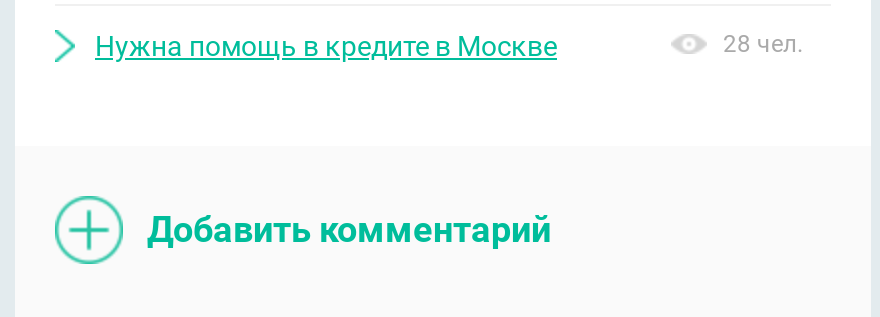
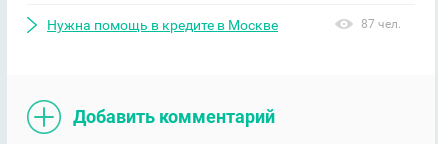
[723,30,803,58] 28 чел. -> [361,17,401,31] 87 чел.

